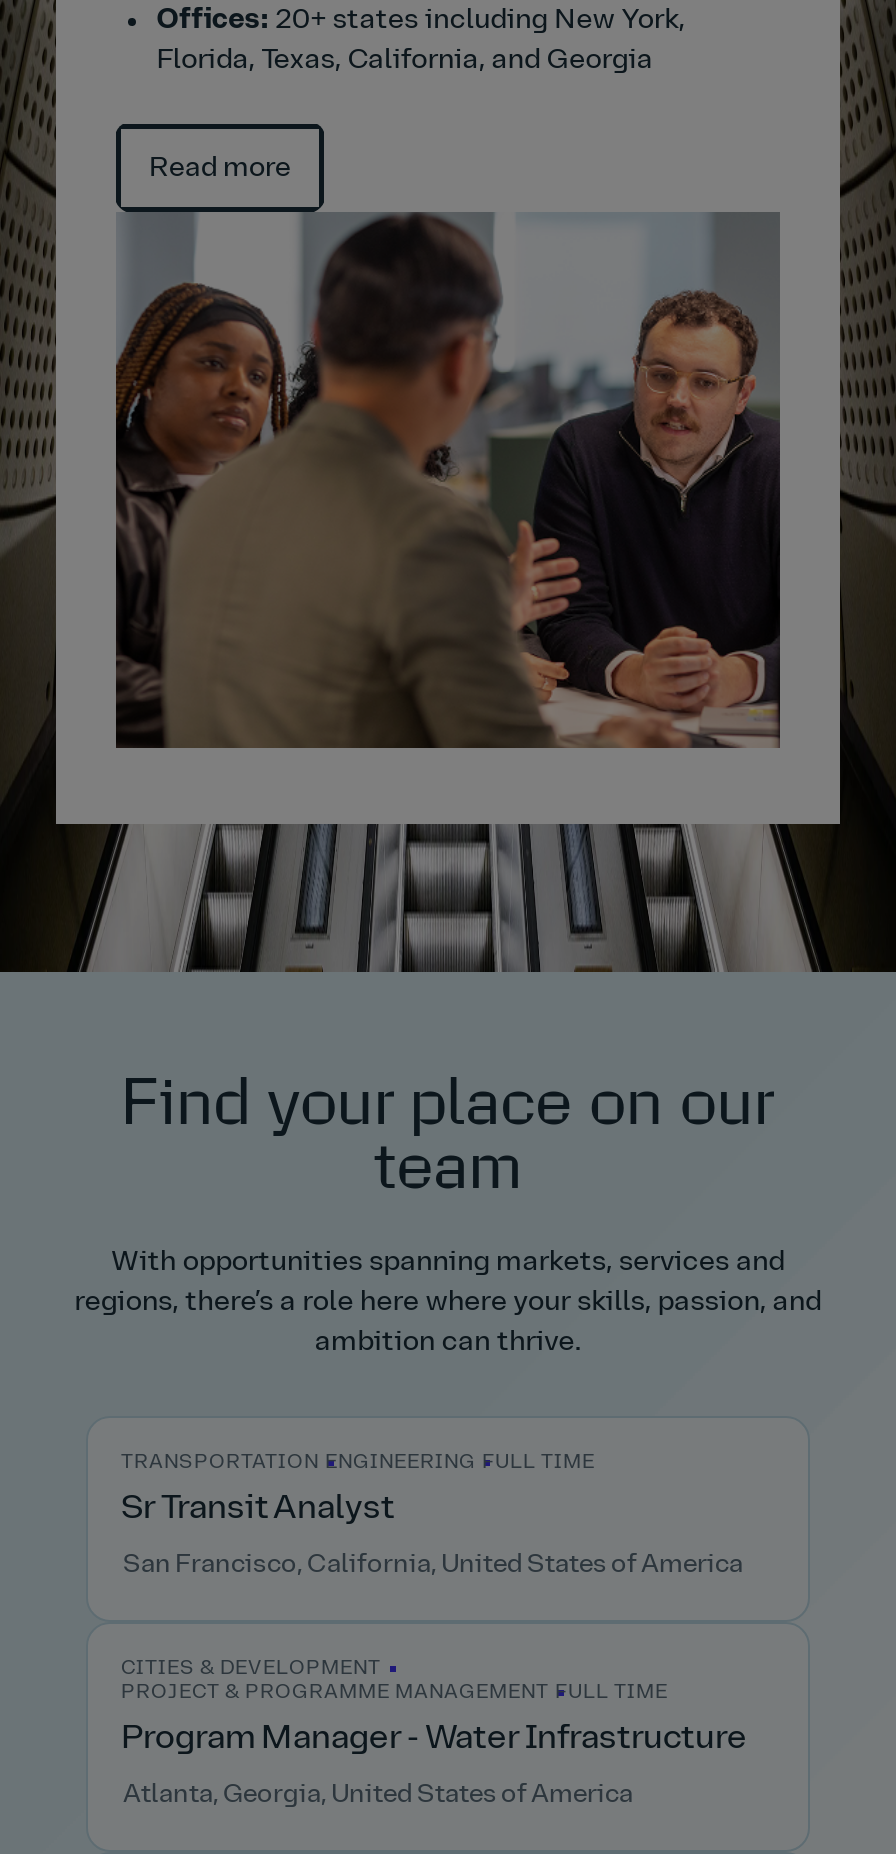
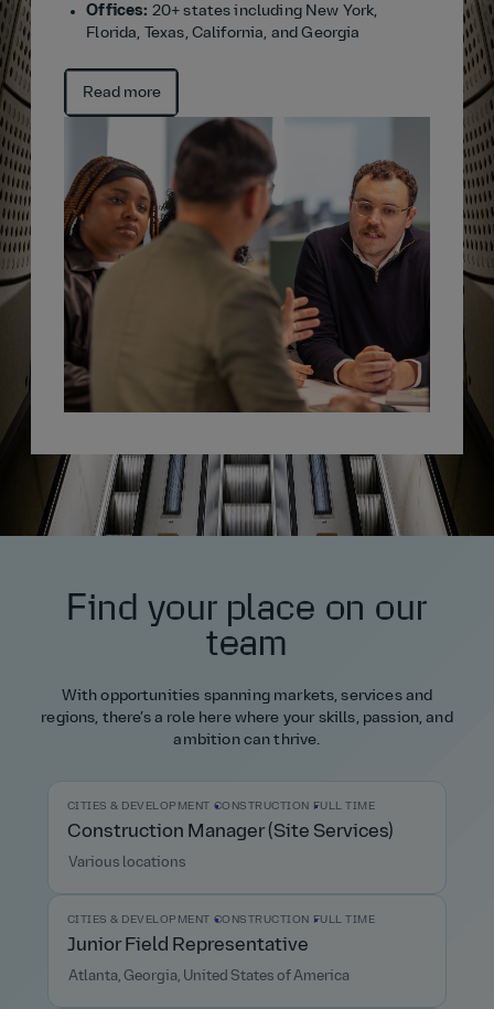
[121,1451,595,1473] TRANSPORTATION ENGINEERING FULL TIME -> [67,800,375,812] CITIES & DEVELOPMENT CONSTRUCTION FULL TIME
[121,1491,395,1525] Sr Transit Analyst -> [67,822,393,841] Construction Manager (Site Services)
[123,1551,743,1577] San Francisco, California, United States of America -> [68,855,186,870] Various locations
[121,1657,668,1703] CITIES & DEVELOPMENT | PROJECT & PROGRAMME MANAGEMENT FULL TIME -> [67,914,375,926] CITIES & DEVELOPMENT CONSTRUCTION FULL TIME
[121,1721,747,1755] Program Manager - Water Infrastructure -> [67,936,308,955] Junior Field Representative

